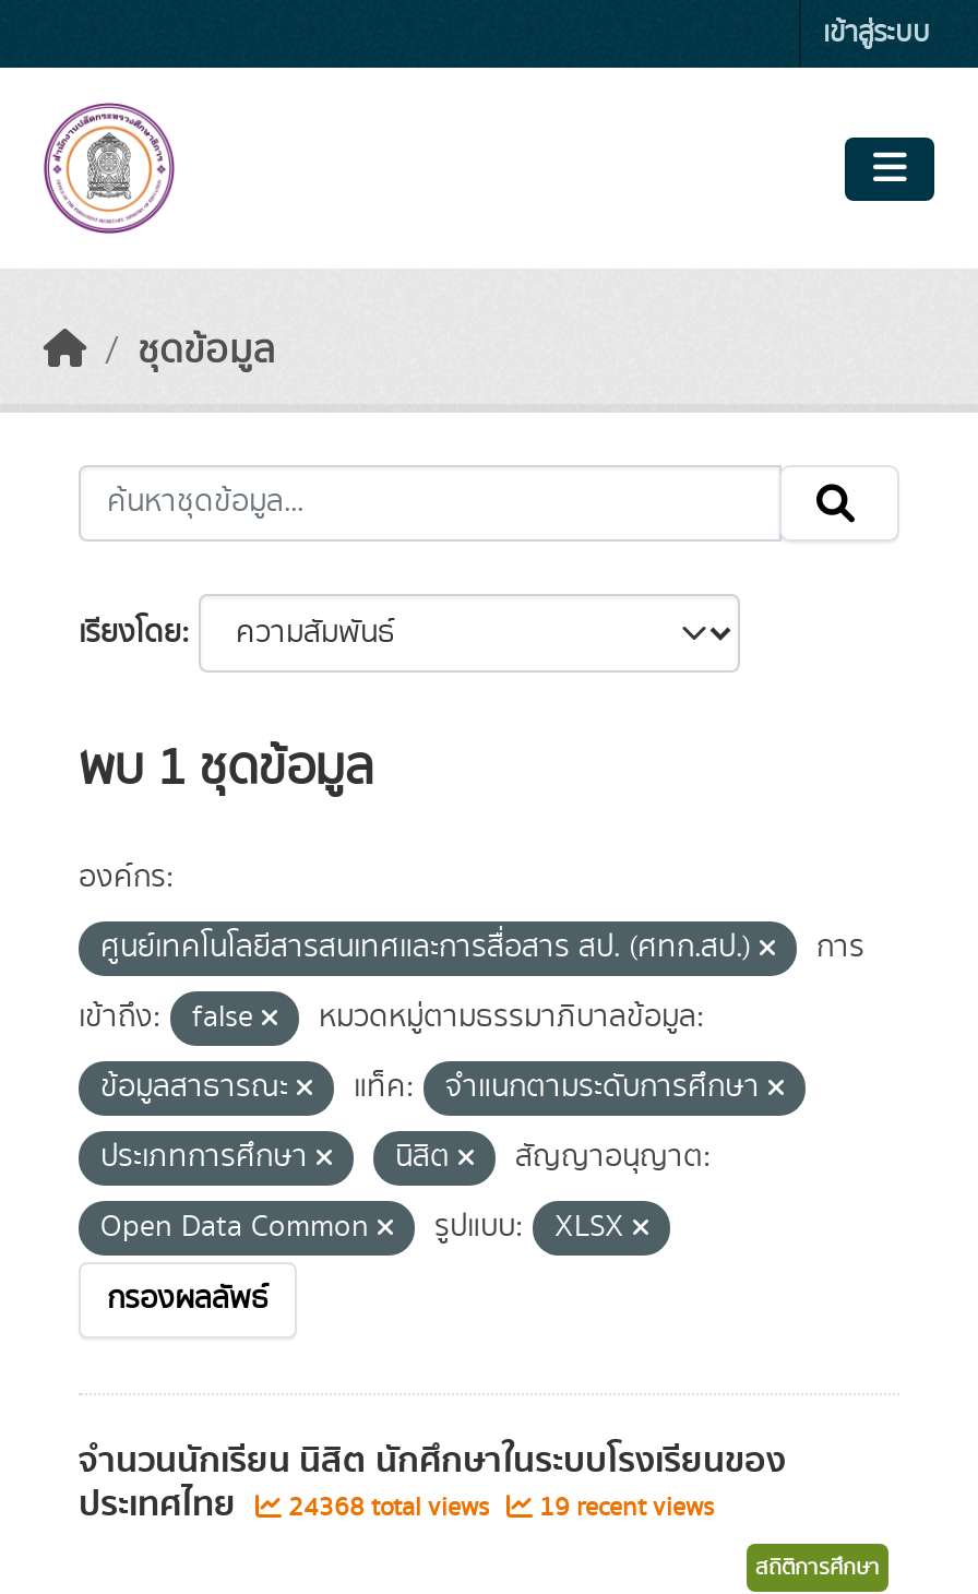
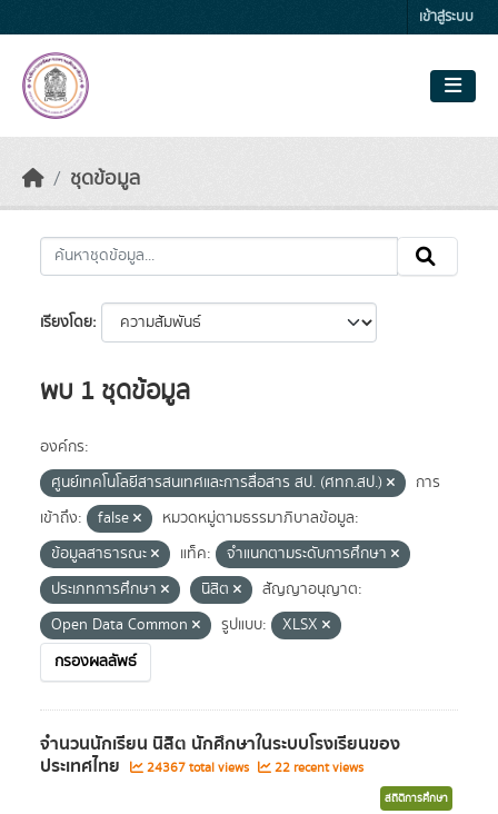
[282,1489,496,1526] 24368 total views -> [143,758,252,777] 24367 total views
[533,1489,714,1526] 19 recent views -> [271,758,363,777] 22 recent views

